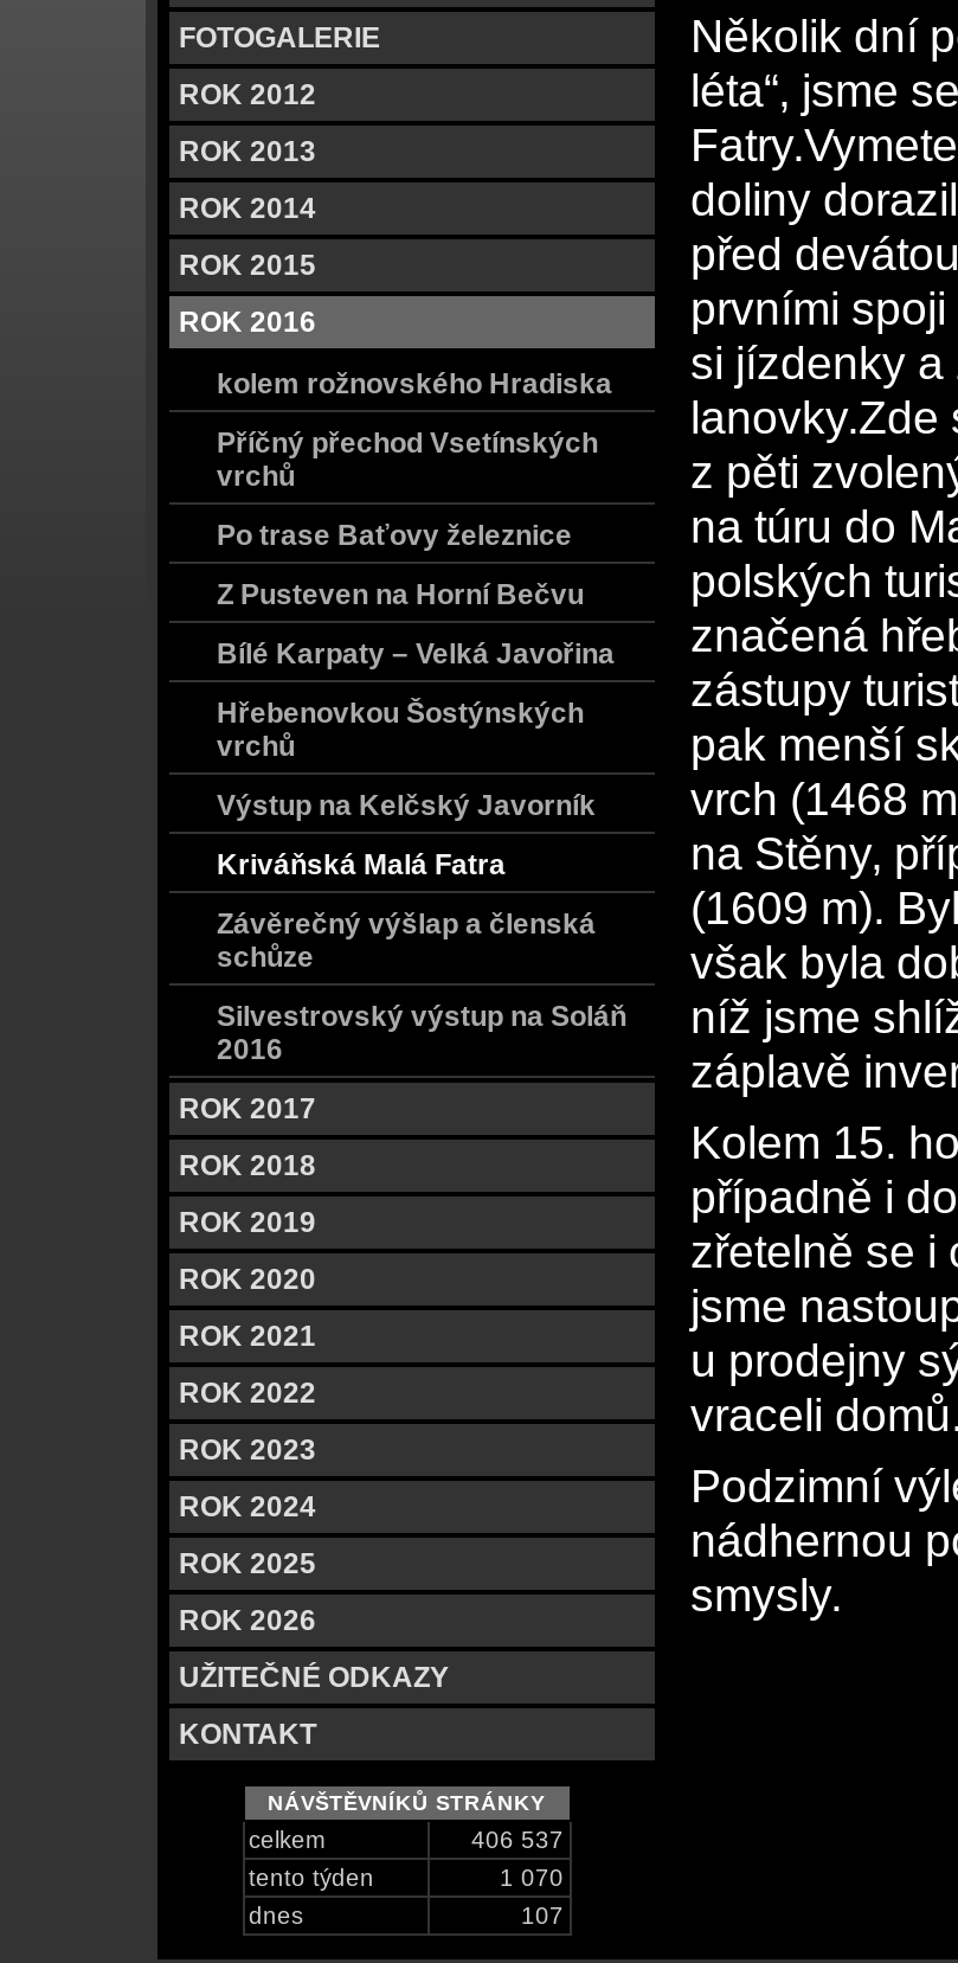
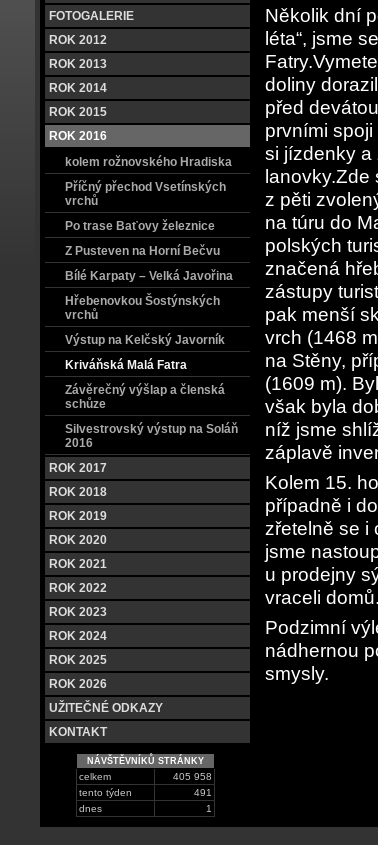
[471,1827,564,1853] 406 537 -> [172,771,211,782] 405 958
[500,1865,564,1891] 1 070 -> [193,787,211,798] 491
[521,1903,564,1929] 107 -> [205,803,211,814] 1

